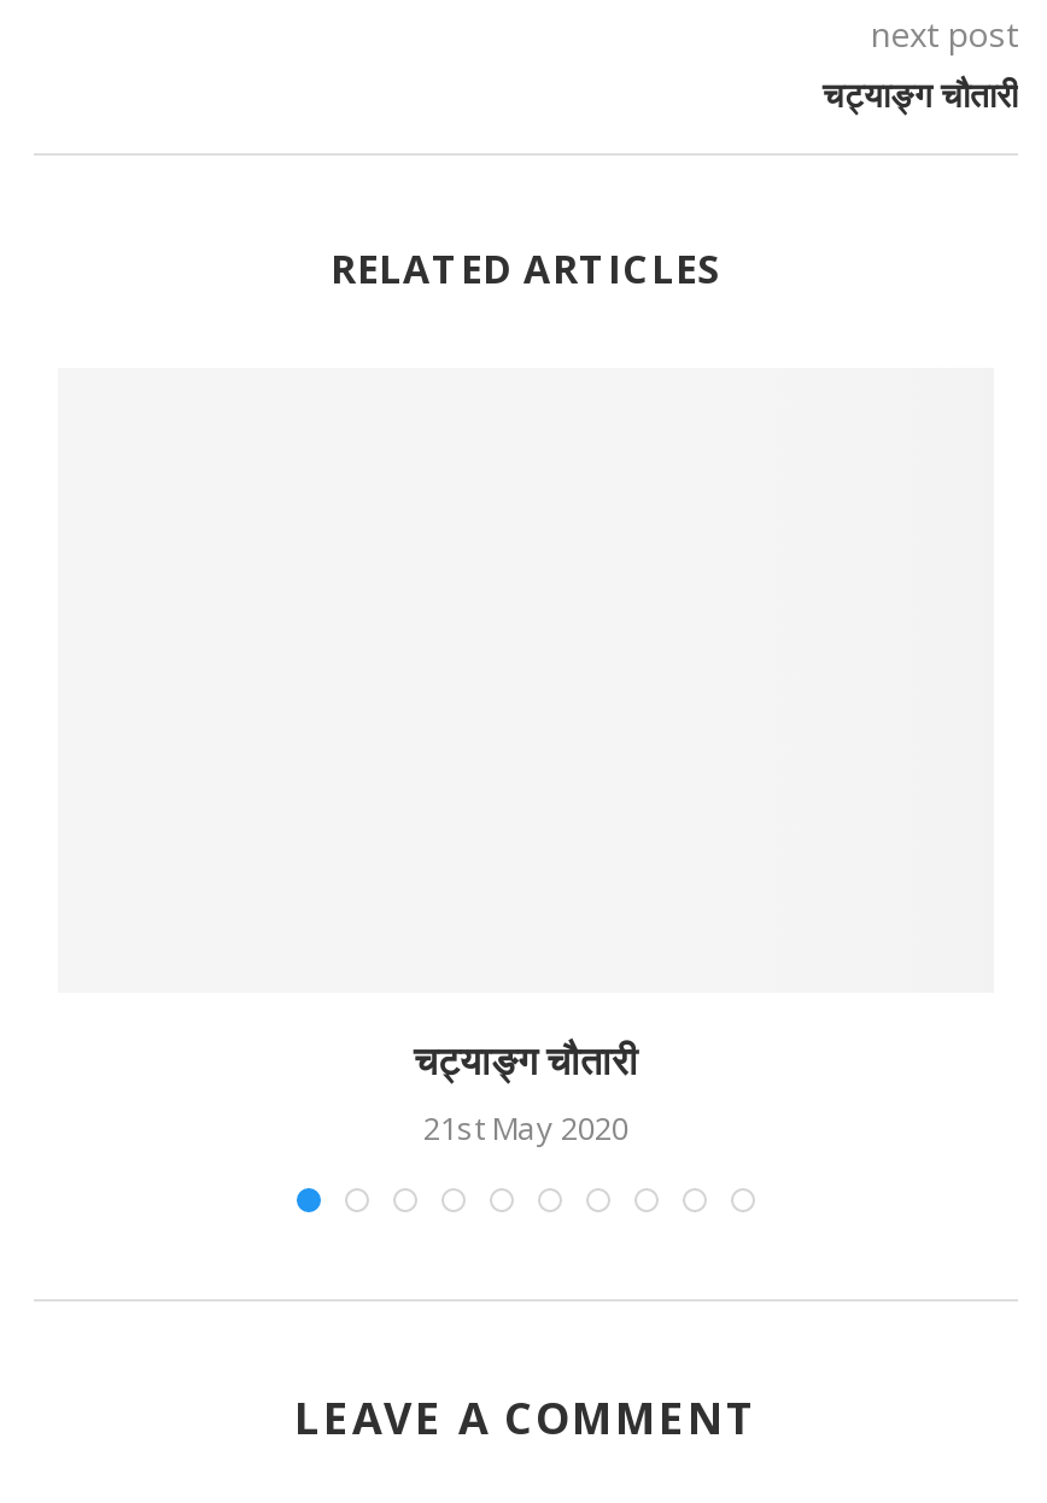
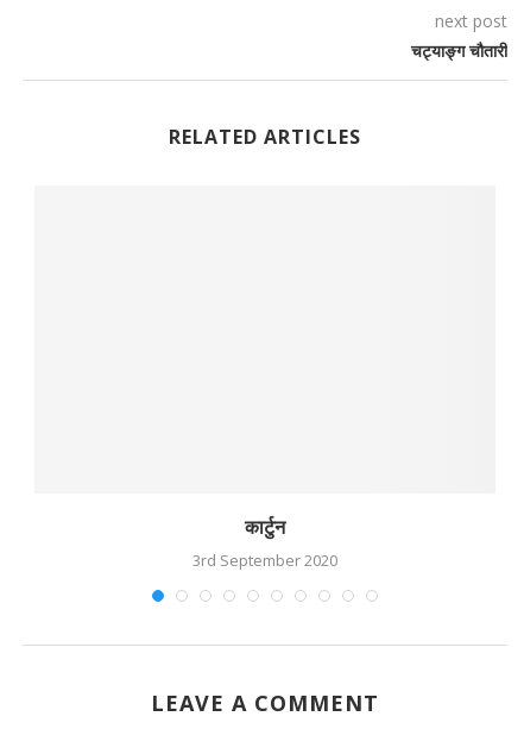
[414,1034,638,1150] चट्याङ्ग चौतारी | 21st May 2020 -> [192,514,337,571] कार्टुन | 3rd September 2020

